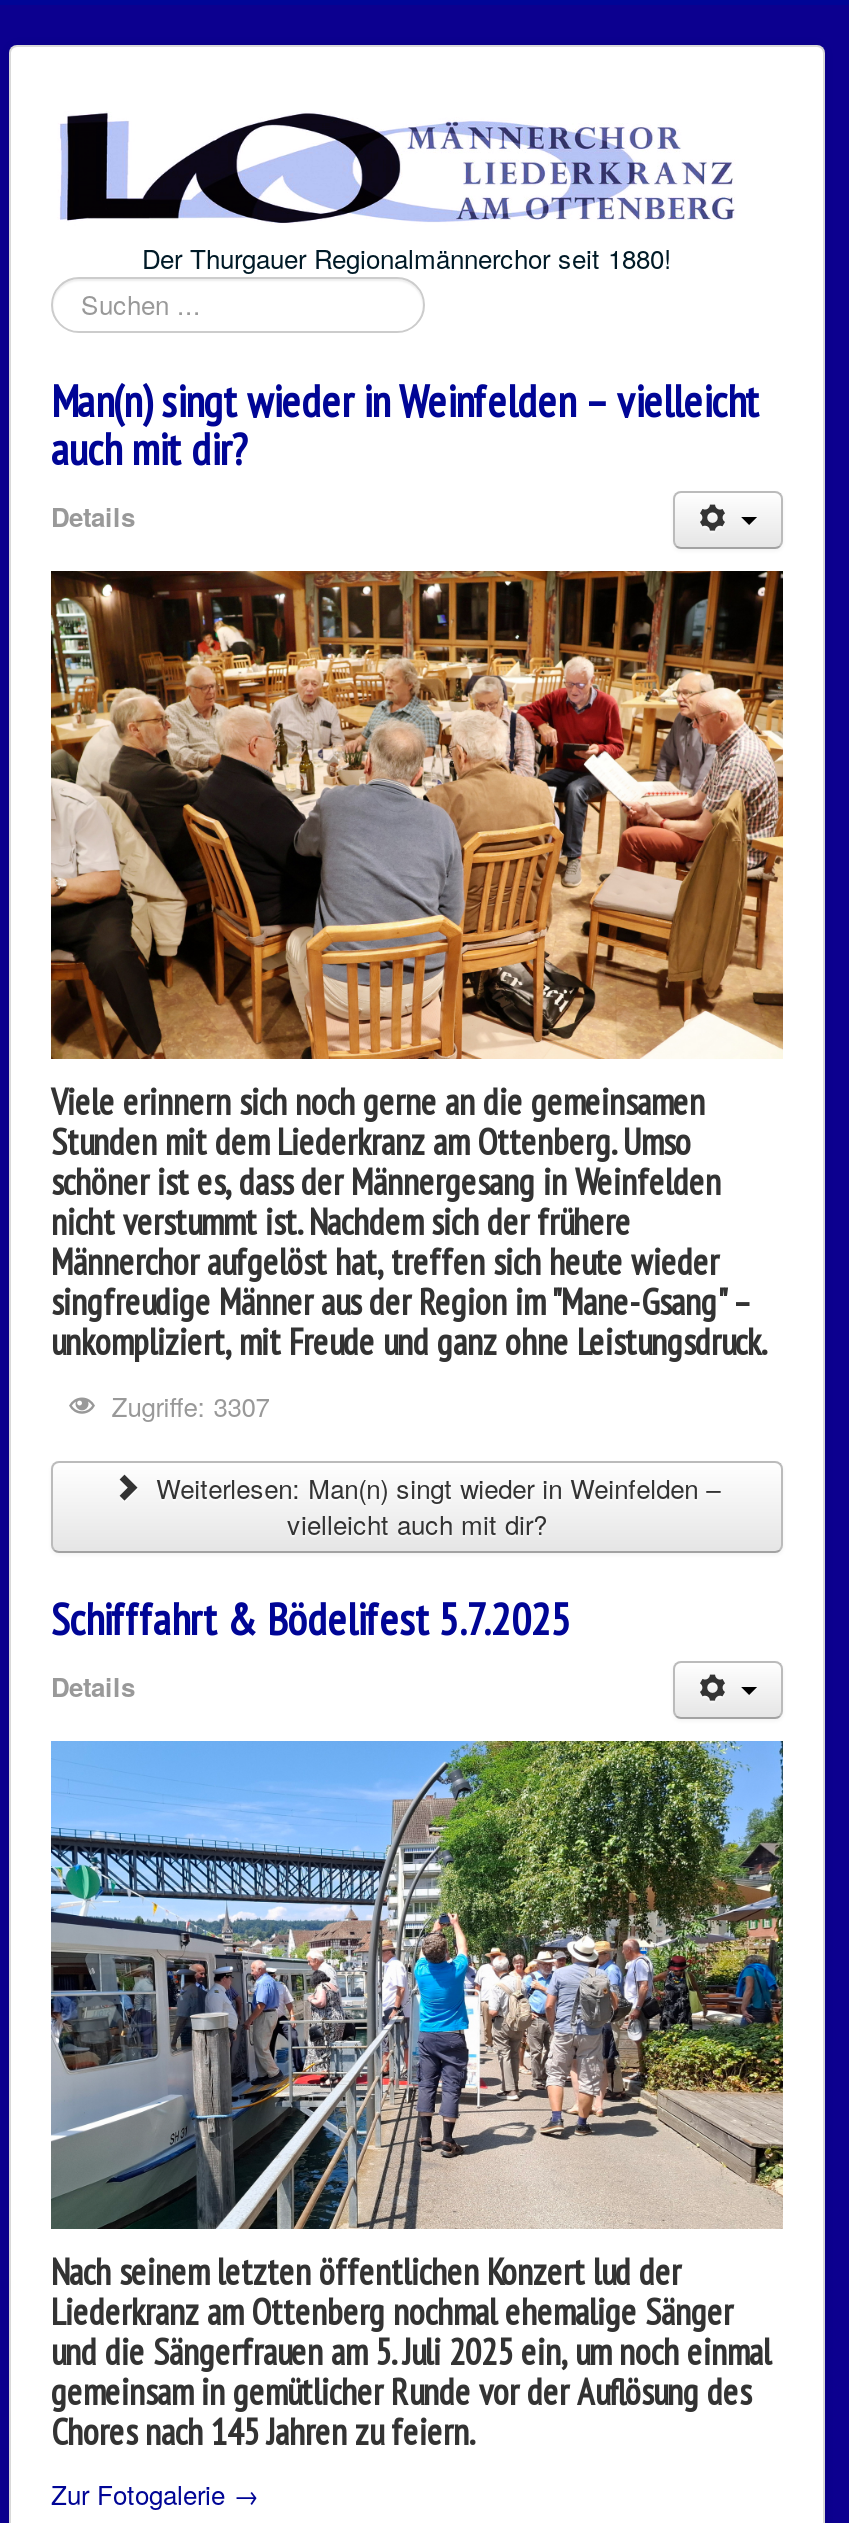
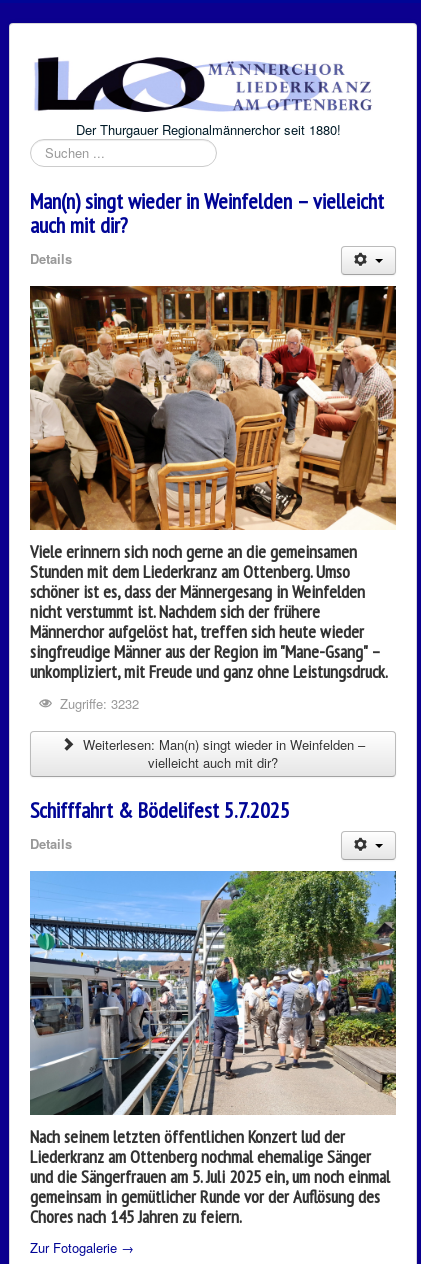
[111,1387,269,1425] Zugriffe: 3307 -> [60,694,139,713] Zugriffe: 3232

